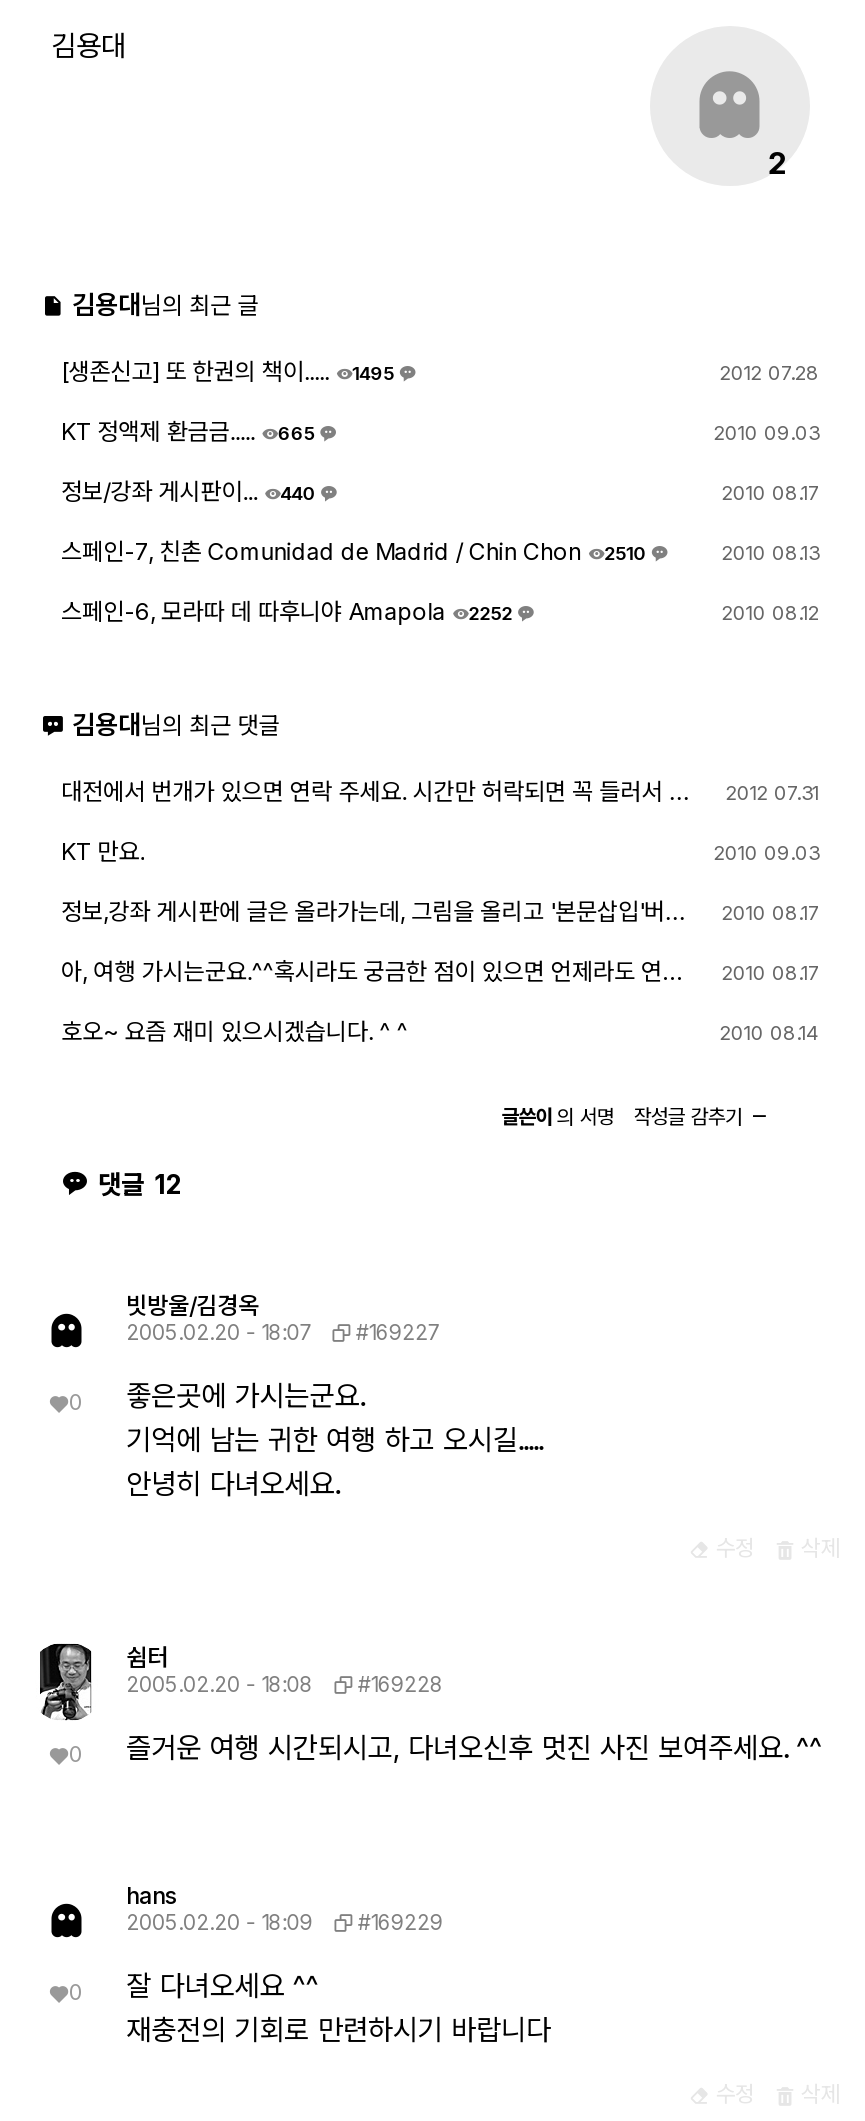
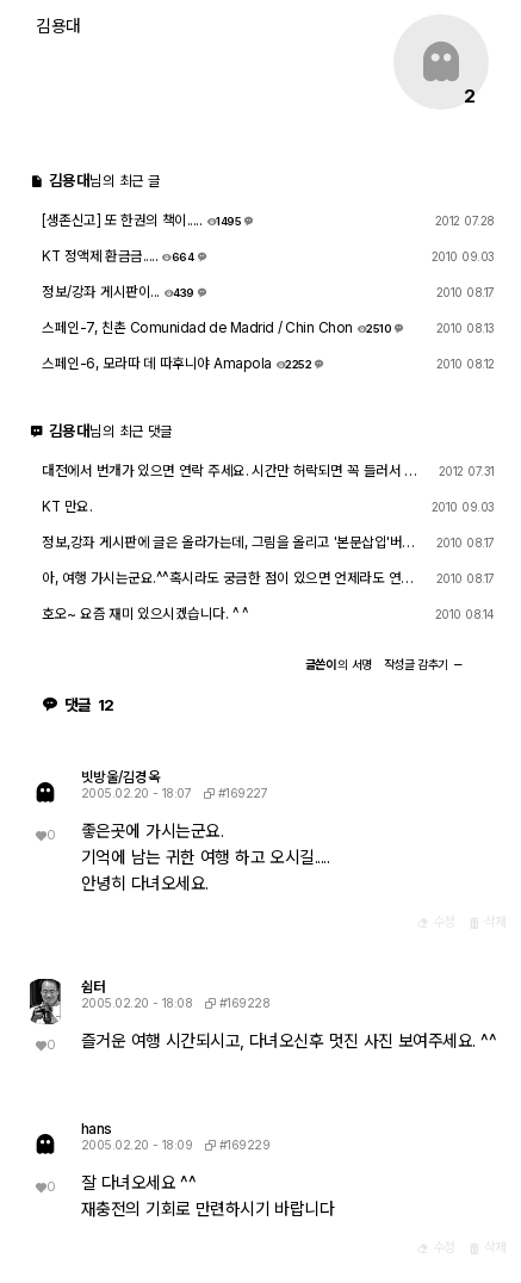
[61,418,319,446] KT 정액제 환금금..... 665 -> [42,248,196,265] KT 정액제 환금금..... 664
[61,478,320,506] 정보/강좌 게시판이... 440 -> [42,284,197,300] 정보/강좌 게시판이... 439

